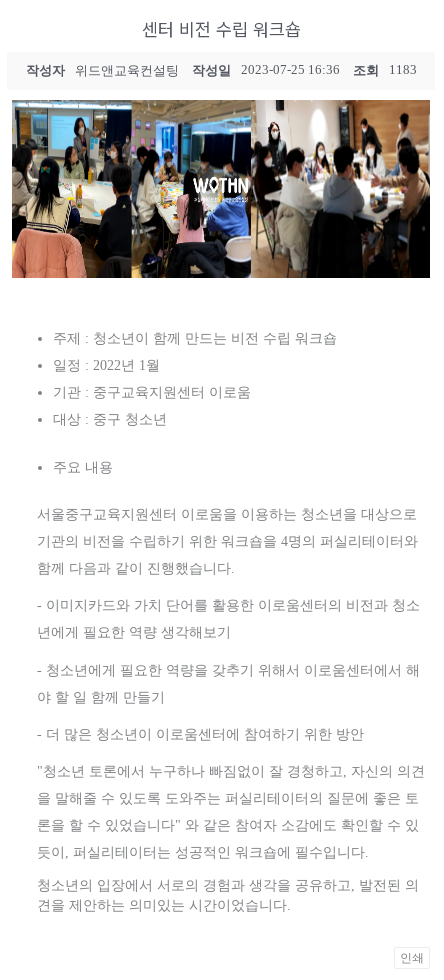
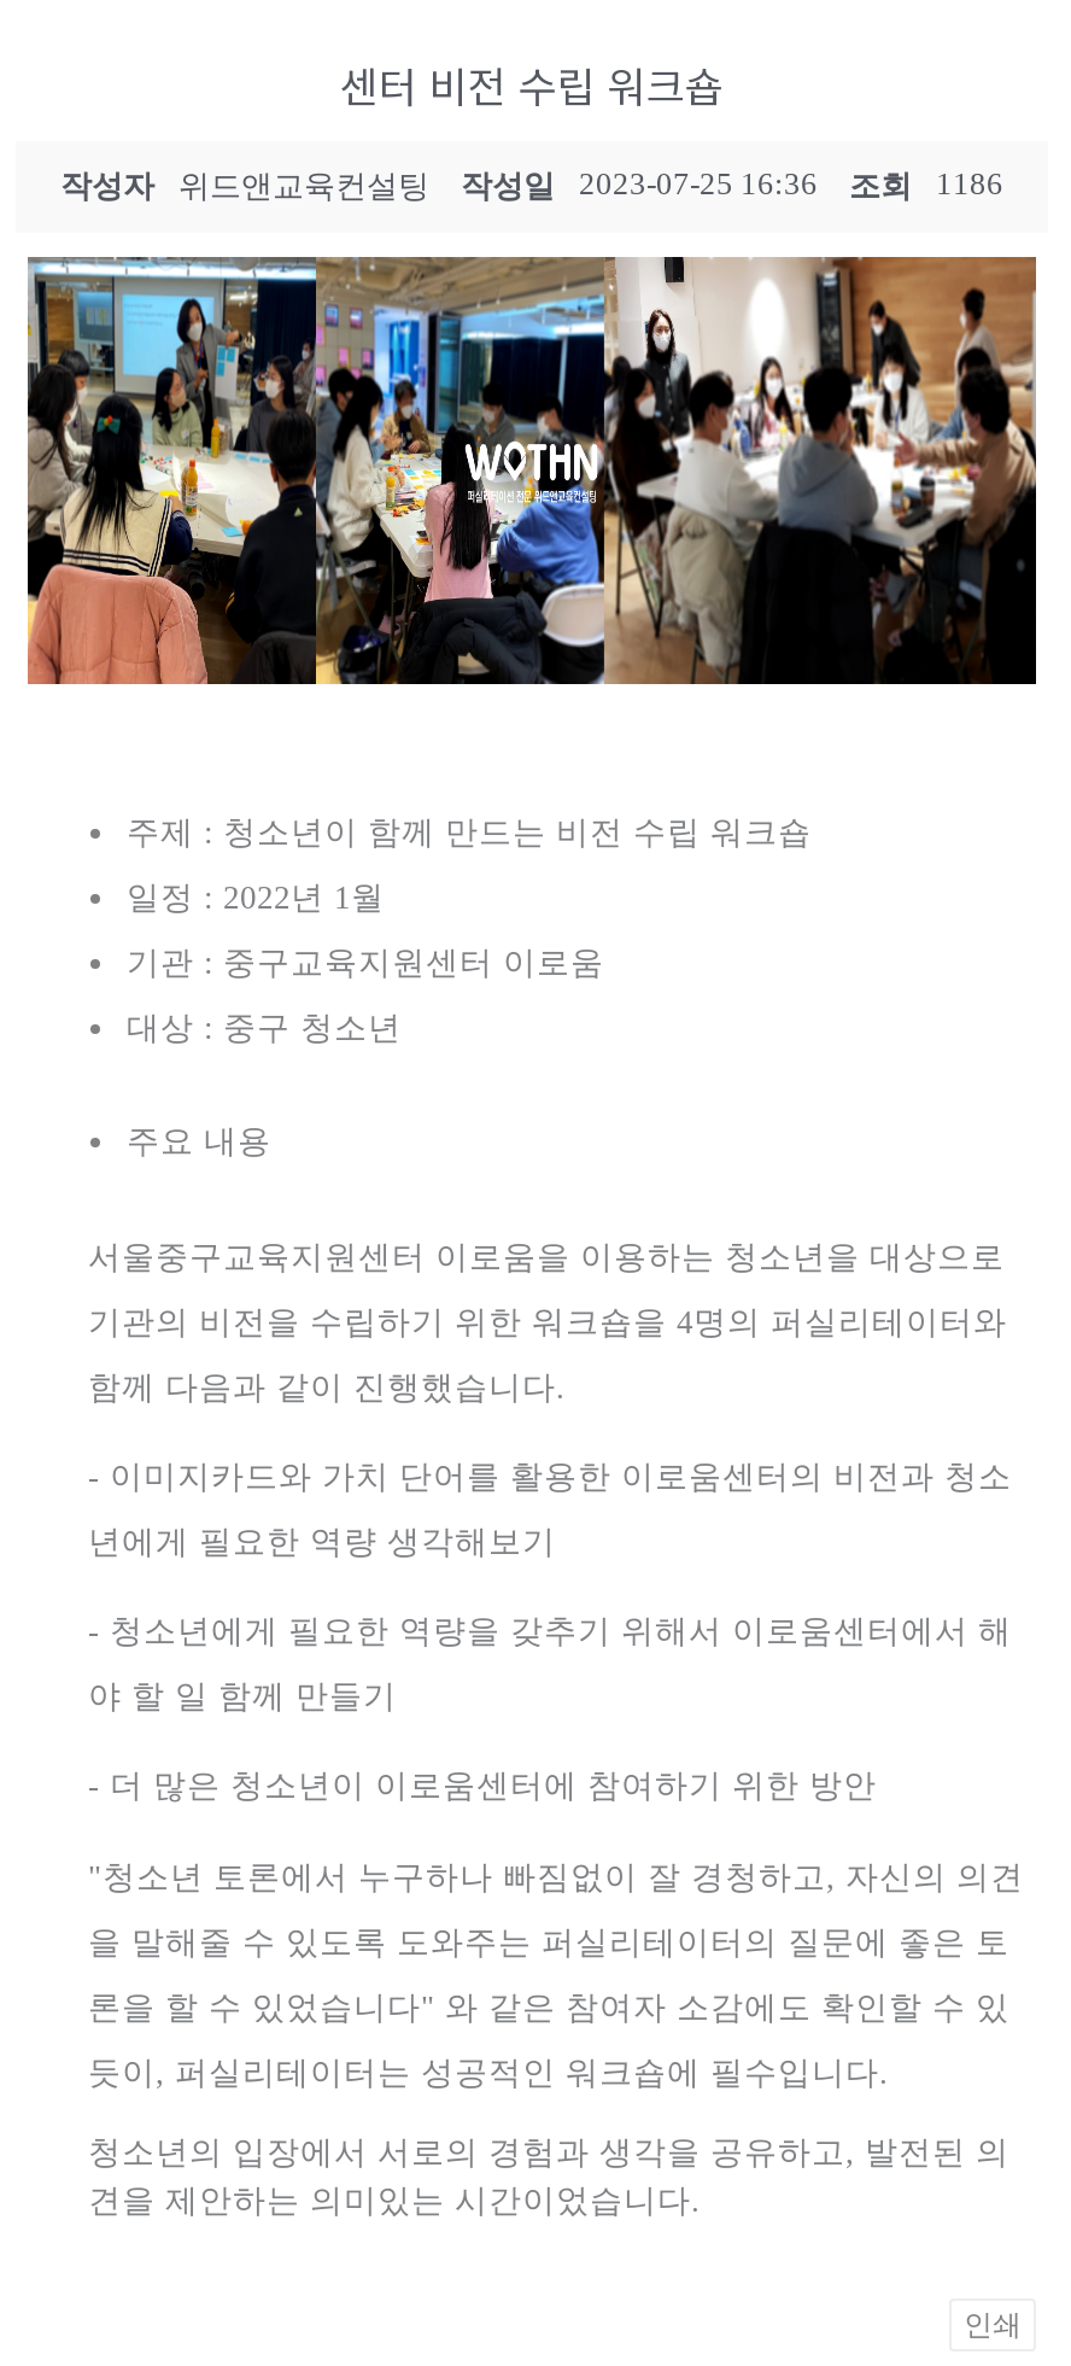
[25,62,416,78] 작성자 위드앤교육컨설팅 작성일 2023-07-25 16:36 조회 1183 -> [60,165,1003,203] 작성자 위드앤교육컨설팅 작성일 2023-07-25 16:36 조회 1186

